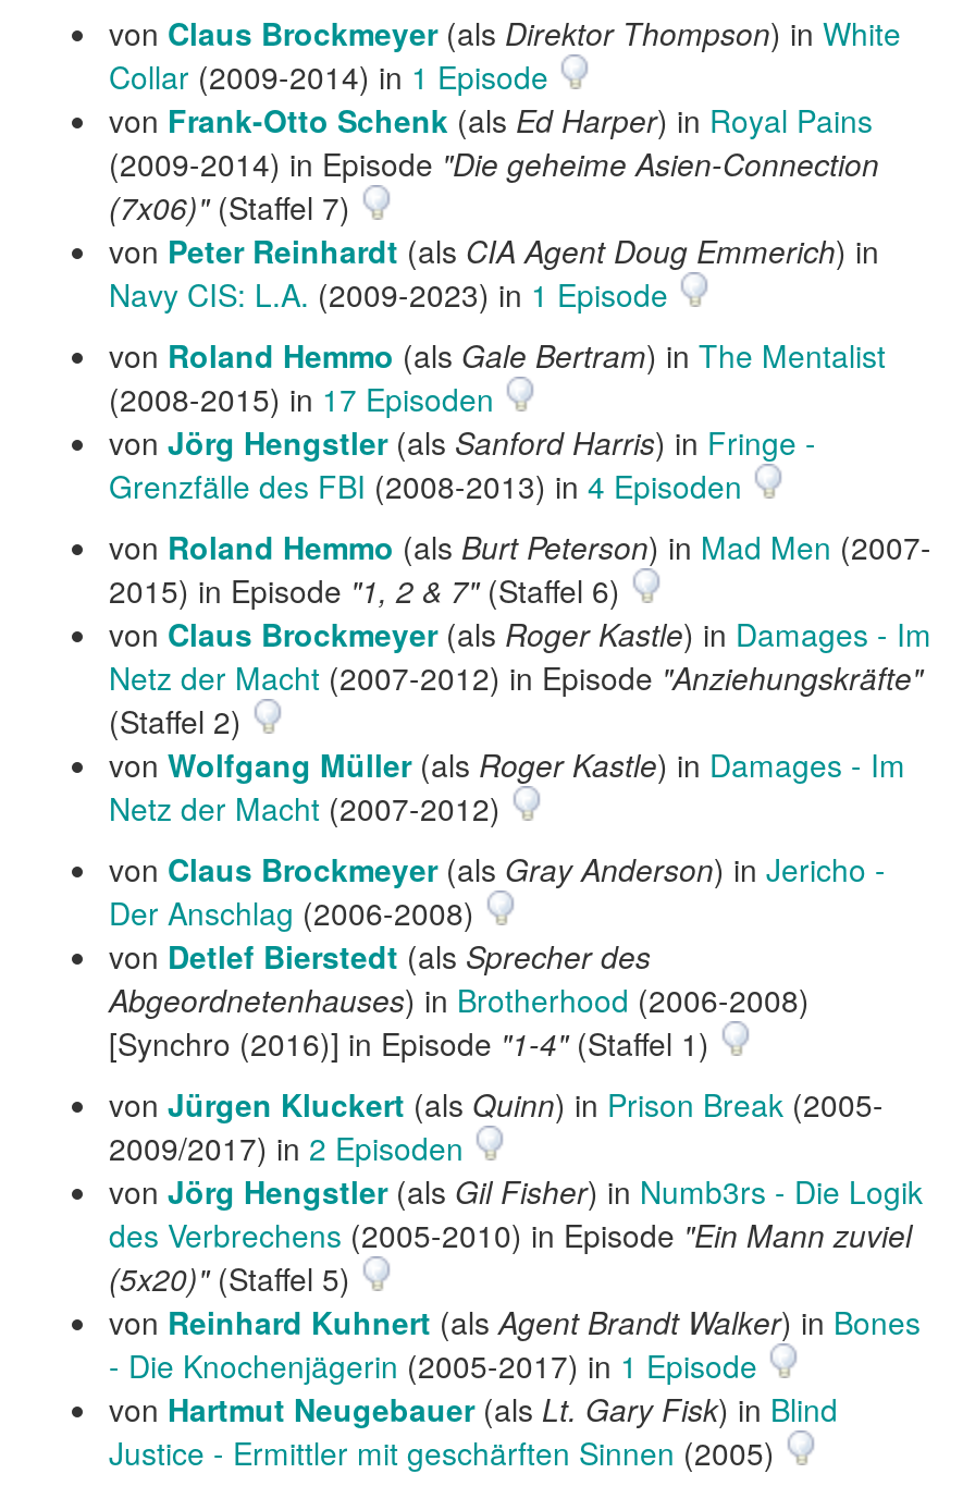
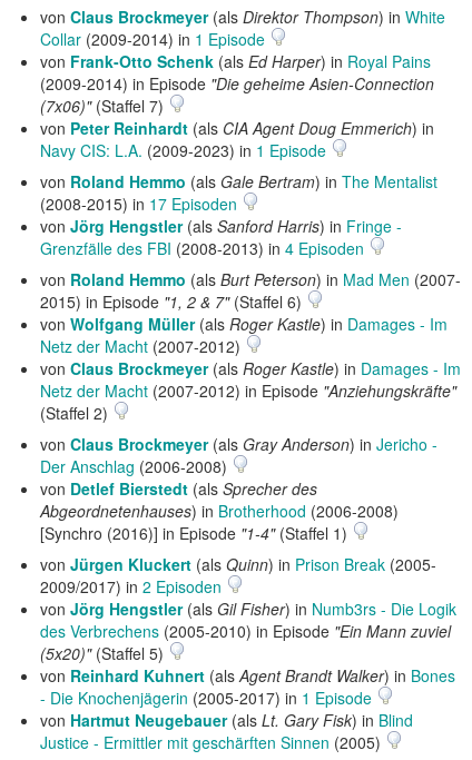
moved [109,612,931,742] -> [40,357,461,424]: von Claus Brockmeyer (als Roger Kastle) in Damages - Im | Netz der Macht (2007-2012) in Episode "Anziehungskräfte" | (Staffel 2)
moved [109,742,905,830] -> [40,313,448,357]: von Wolfgang Müller (als Roger Kastle) in Damages - Im | Netz der Macht (2007-2012)

